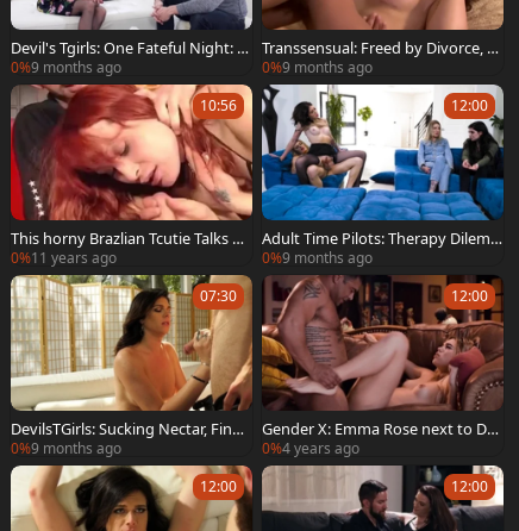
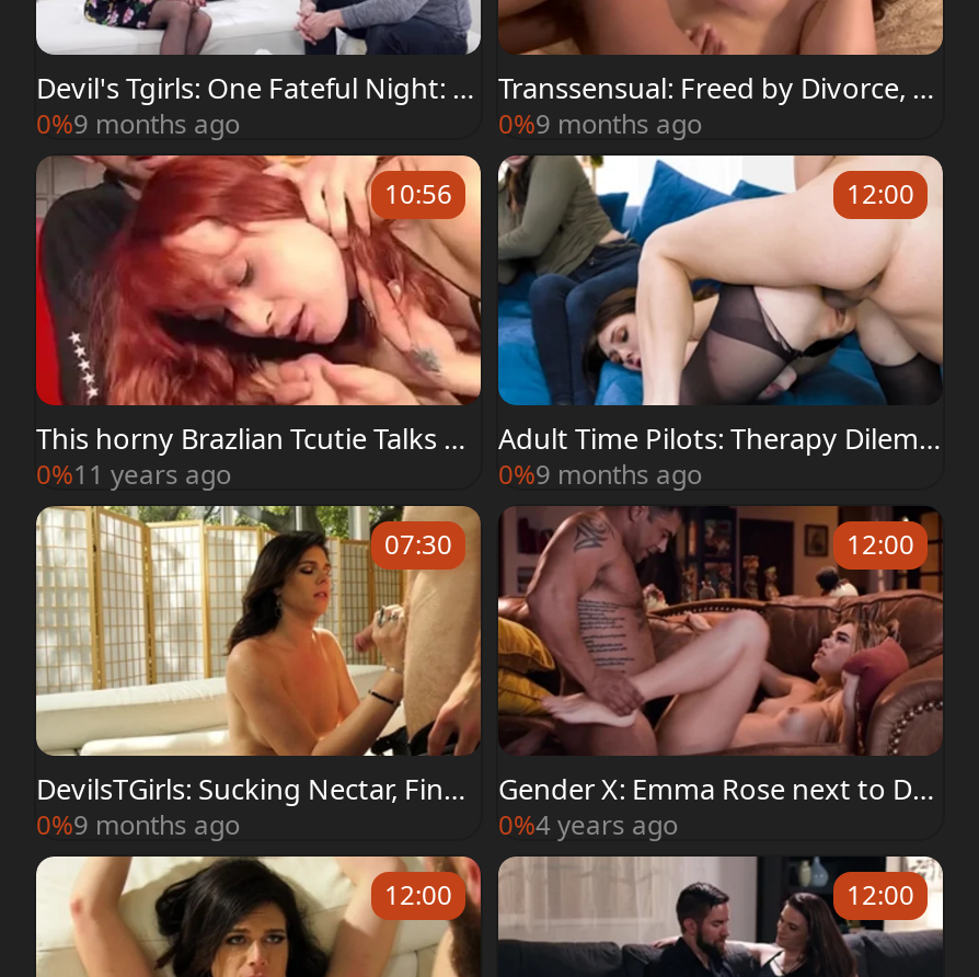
[261,83,505,221] [image] -> [496,153,945,407] [image]

